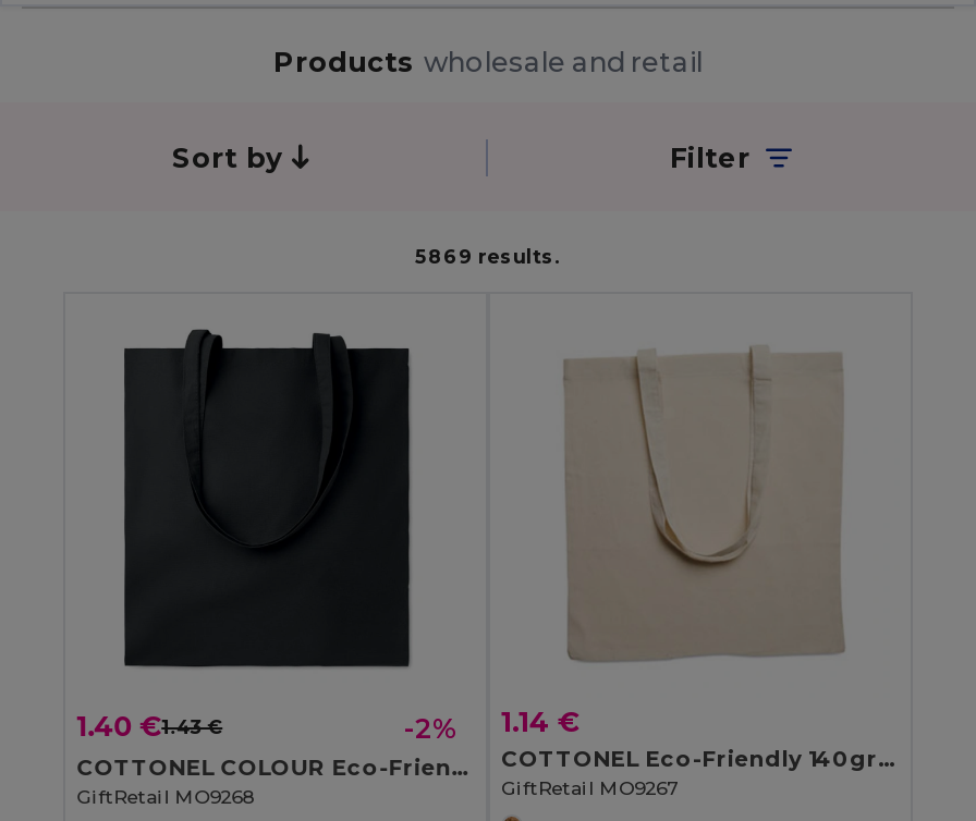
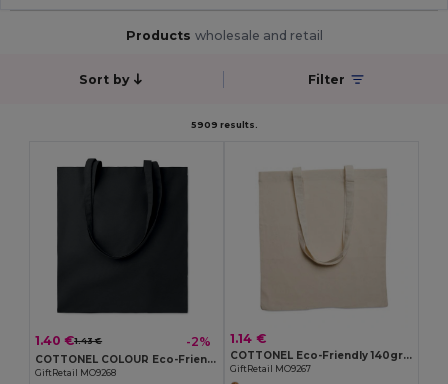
[415,247,561,268] 5869 results. -> [190,120,257,130] 5909 results.

